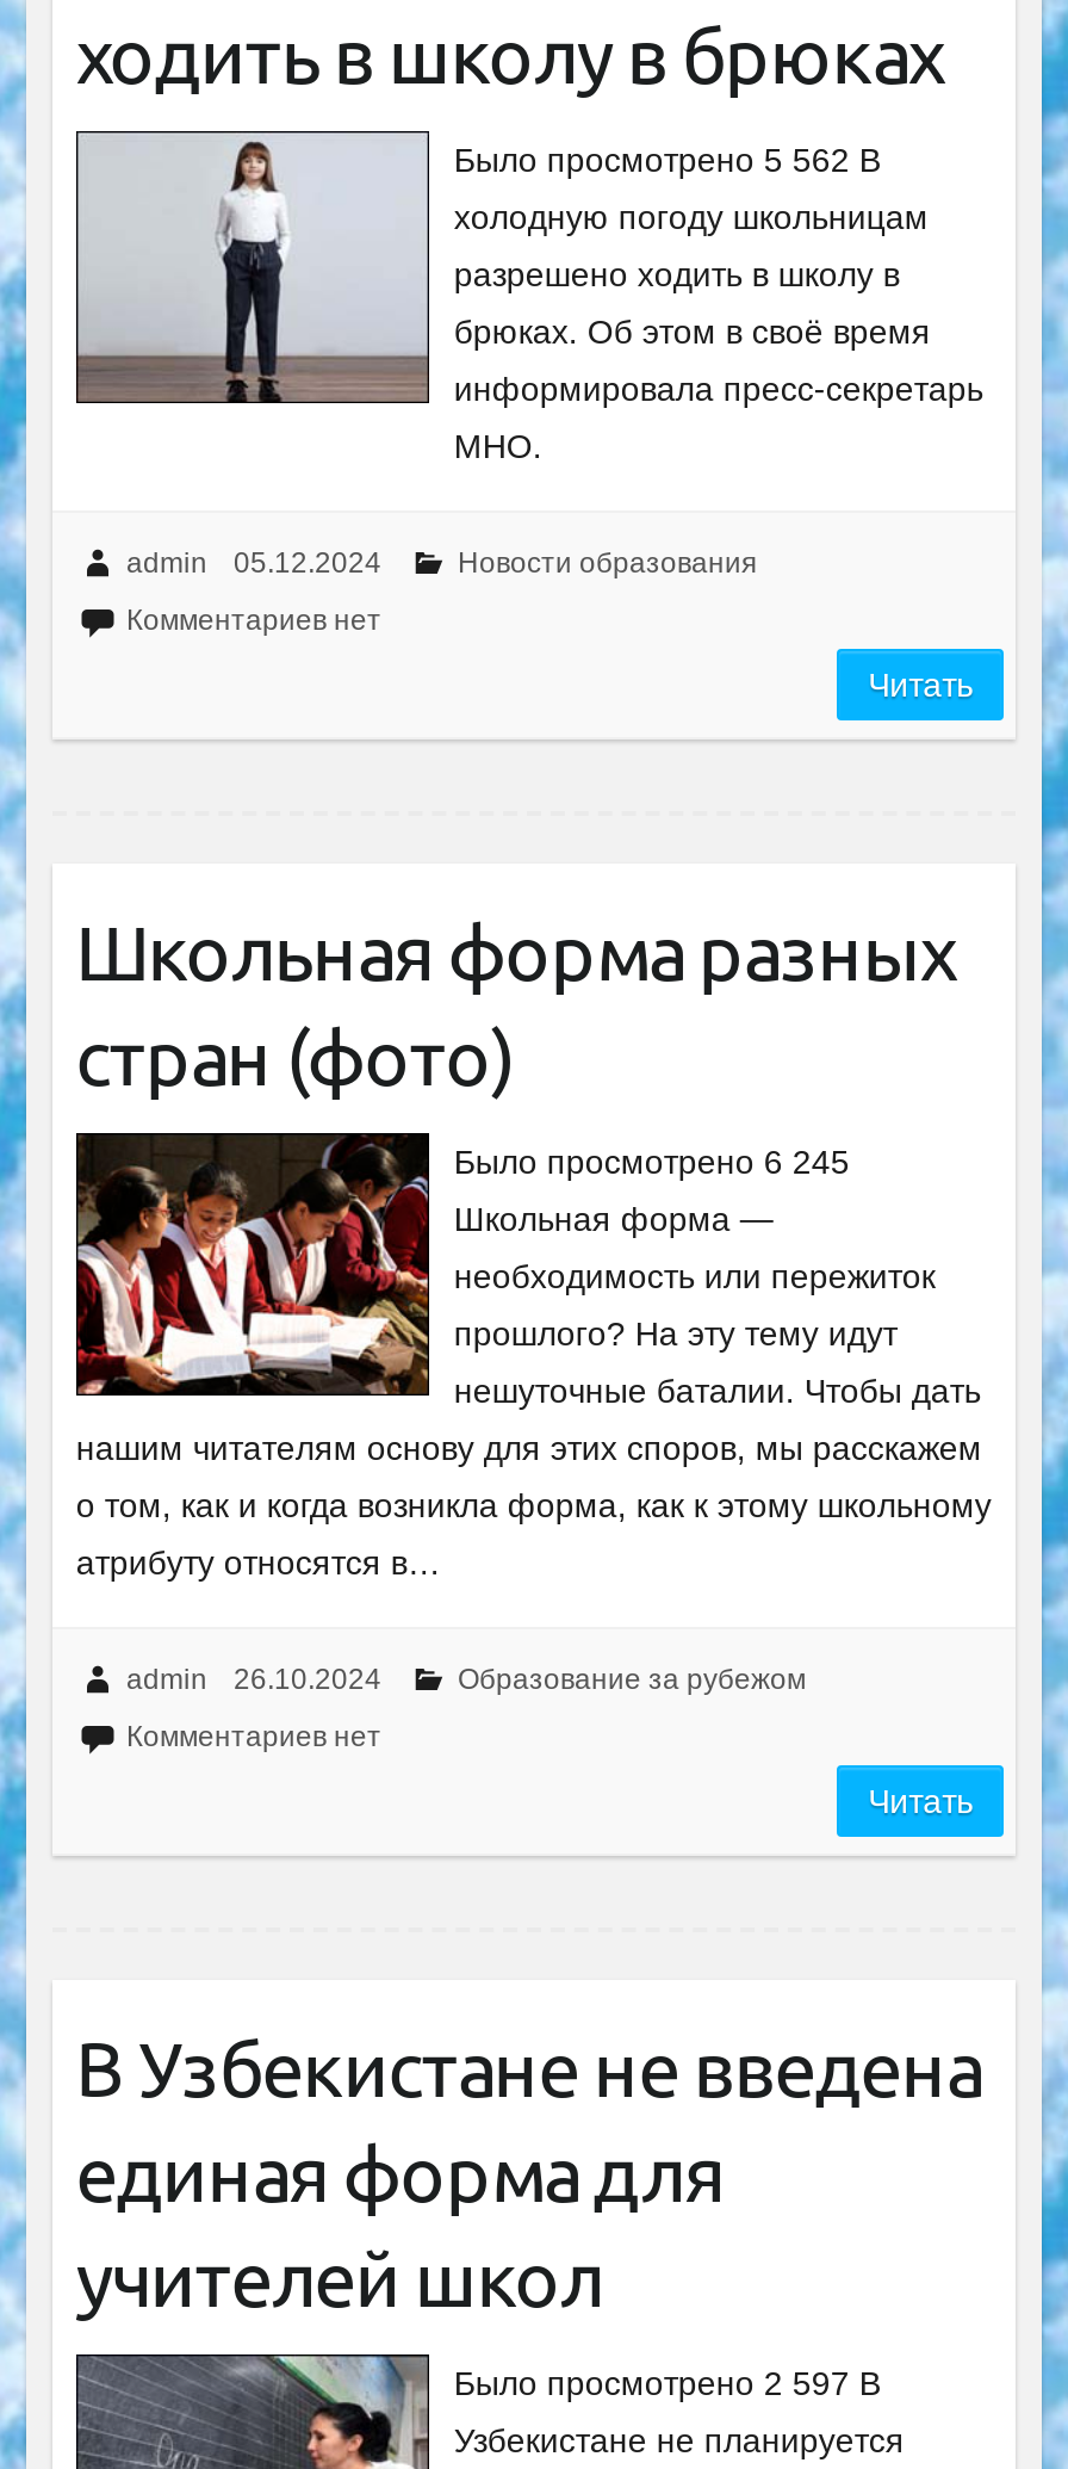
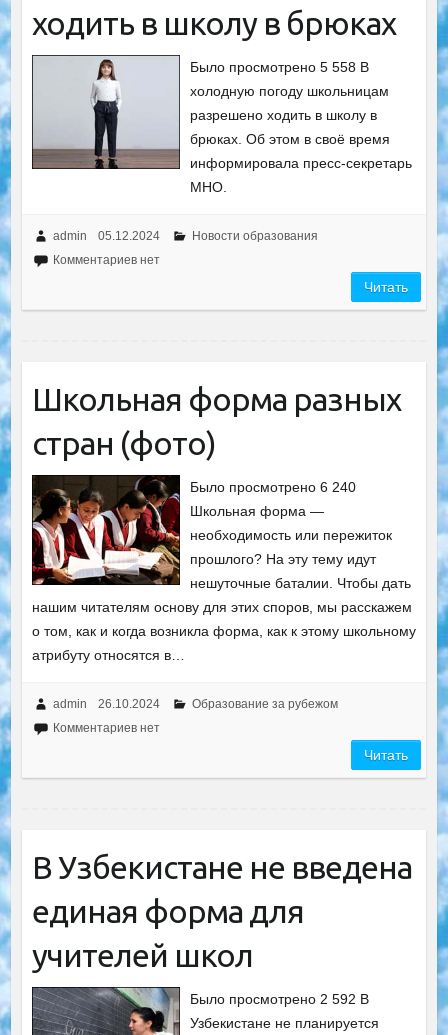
[454,141,880,179] Было просмотрено 5 562 В -> [190,59,369,75] Было просмотрено 5 558 В
[454,1143,849,1181] Было просмотрено 6 245 -> [190,479,356,495] Было просмотрено 6 240
[454,2364,880,2402] Было просмотрено 2 597 В -> [190,991,369,1007] Было просмотрено 2 592 В

